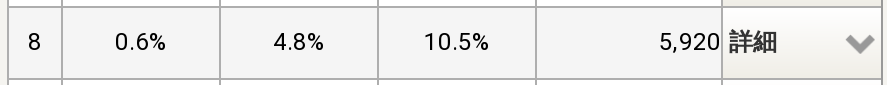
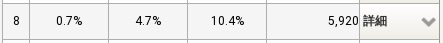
[115,28,167,56] 0.6% -> [56,14,82,28] 0.7%
[273,28,325,56] 4.8% -> [135,14,161,28] 4.7%
[424,28,490,56] 10.5% -> [210,14,243,28] 10.4%

